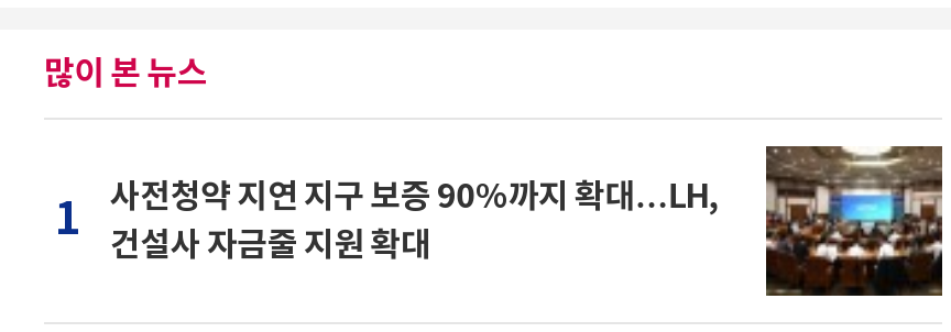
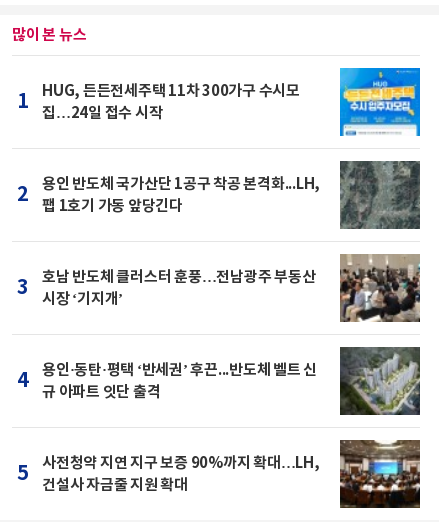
none -> [42,67,421,137] [image] | HUG, 든든전세주택 11차 300가구 수시모 | 집…24일 접수 시작
none -> [17,462,29,486] 5
none -> [17,160,421,230] [image] | 2 | 용인 반도체 국가산단 1공구 착공 본격화...LH, | 팹 1호기 가동 앞당긴다
none -> [17,253,421,323] [image] | 3 | 호남 반도체 클러스터 훈풍…전남광주 부동산 | 시장 ‘기지개’
none -> [17,346,421,416] [image] | 4 | 용인·동탄·평택 ‘반세권’ 후끈...반도체 벨트 신 | 규 아파트 잇단 출격

